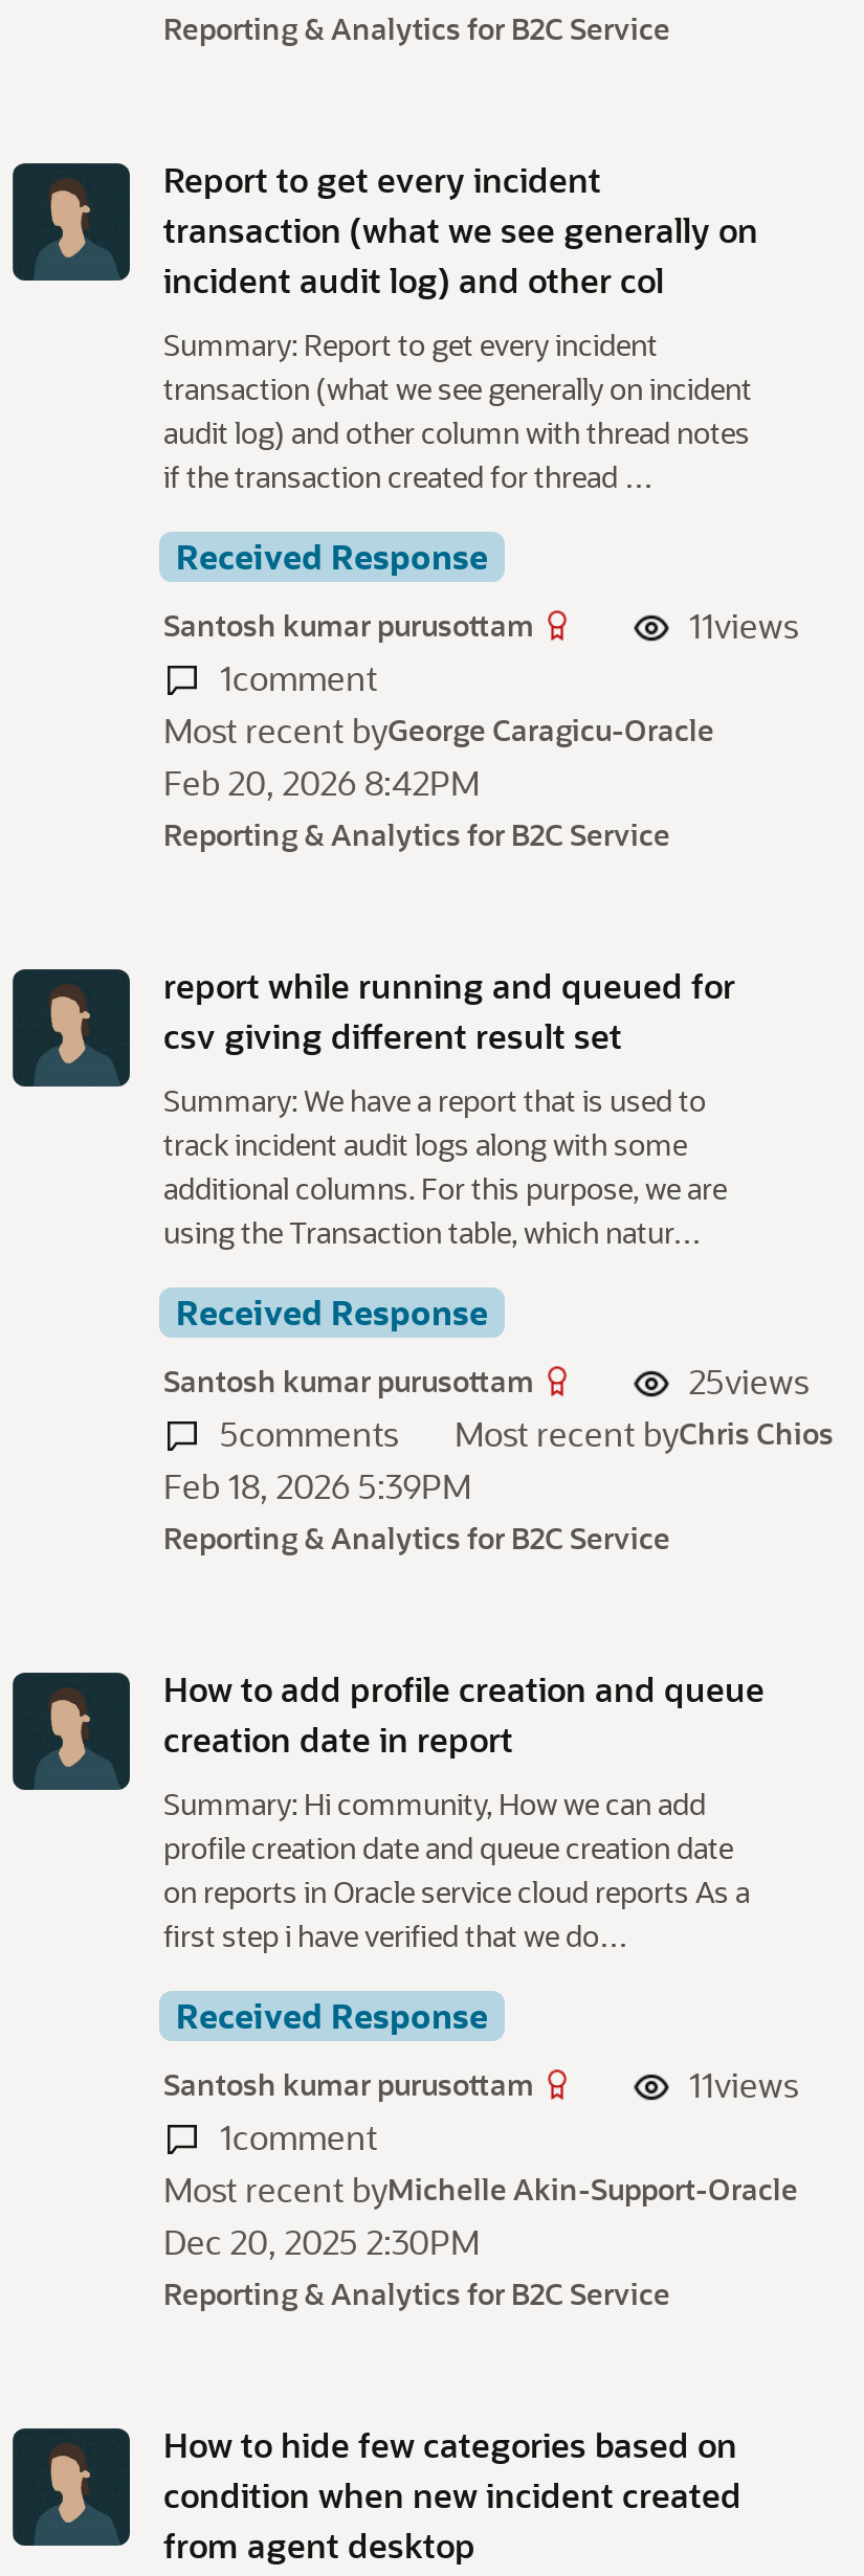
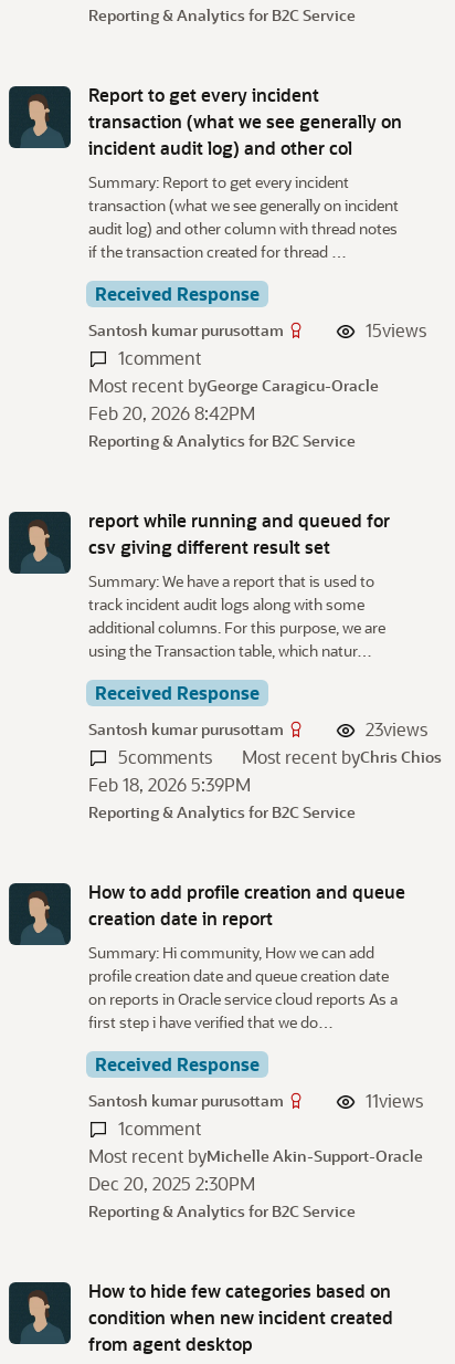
[689,602,798,646] 11views -> [366,318,426,341] 15views
[689,1358,808,1402] 25views -> [366,717,427,740] 23views

